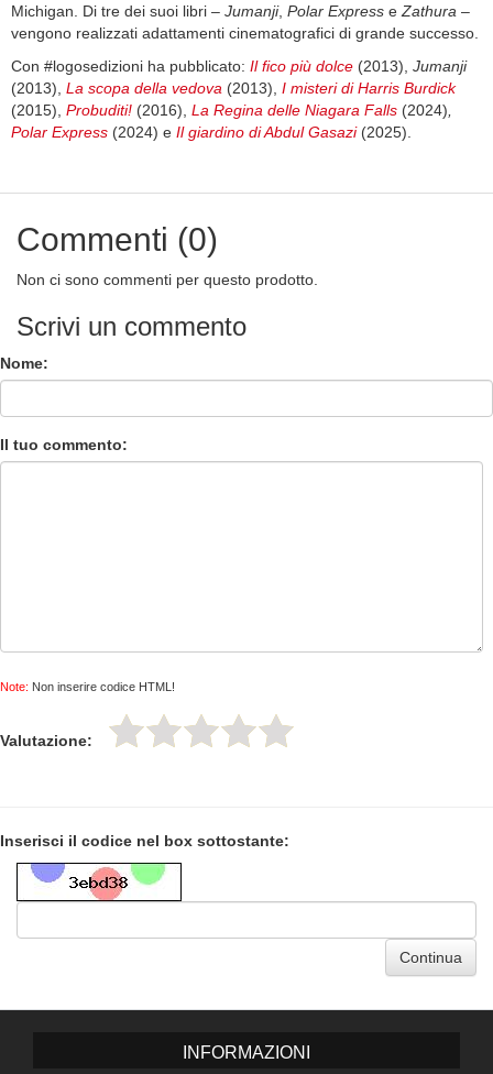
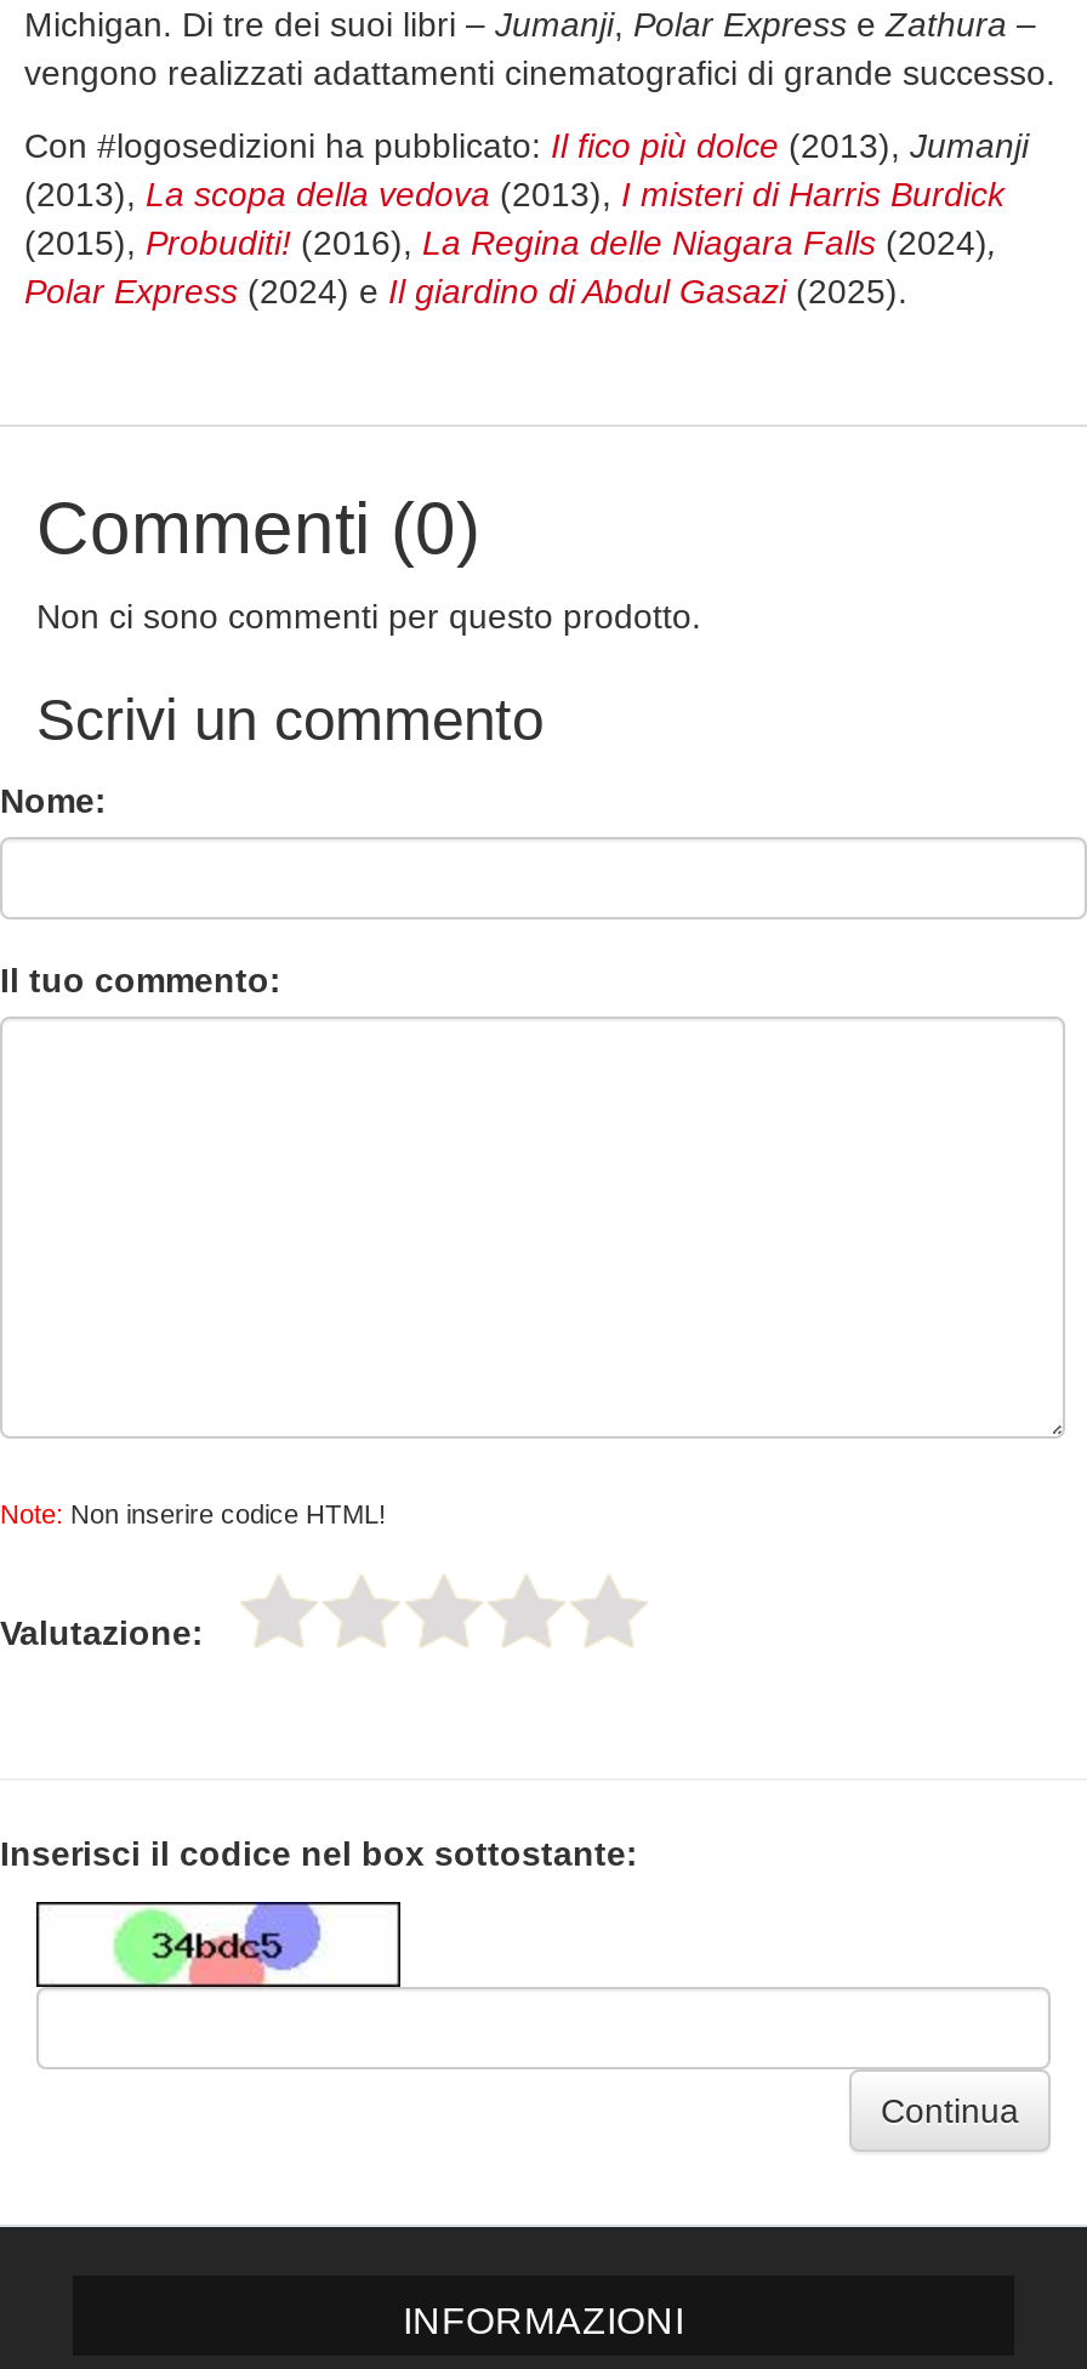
[30,863,166,900] [image] -> [68,1902,364,1984] [image]

